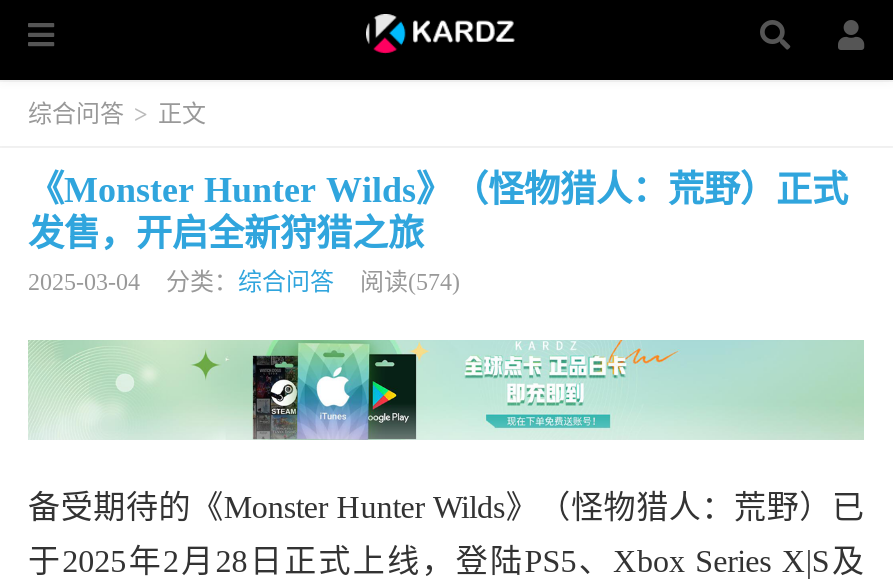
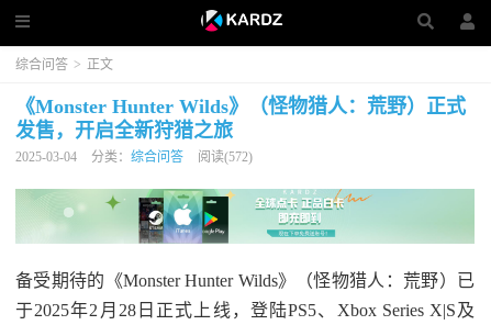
[28,268,460,296] 2025-03-04 分类：综合问答 阅读(574) -> [15,149,253,165] 2025-03-04 分类：综合问答 阅读(572)

